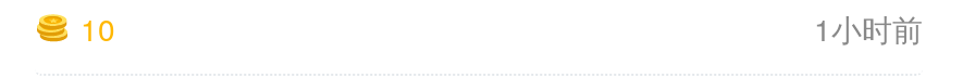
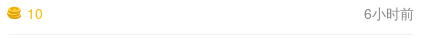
[814,6,923,50] 1小时前 -> [364,3,414,23] 6小时前

